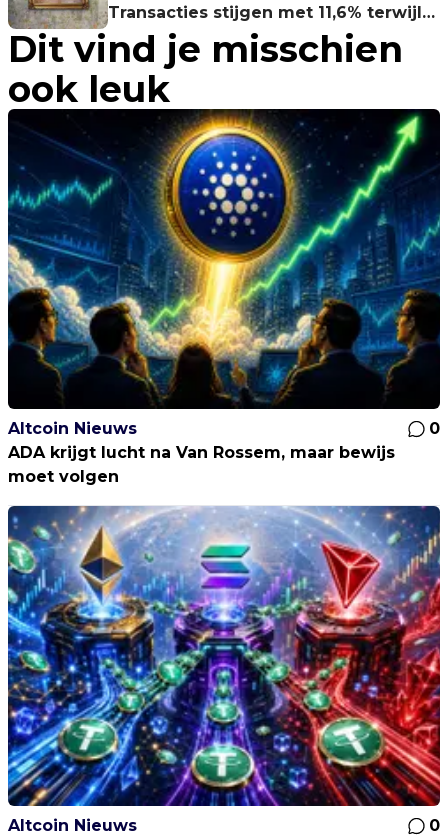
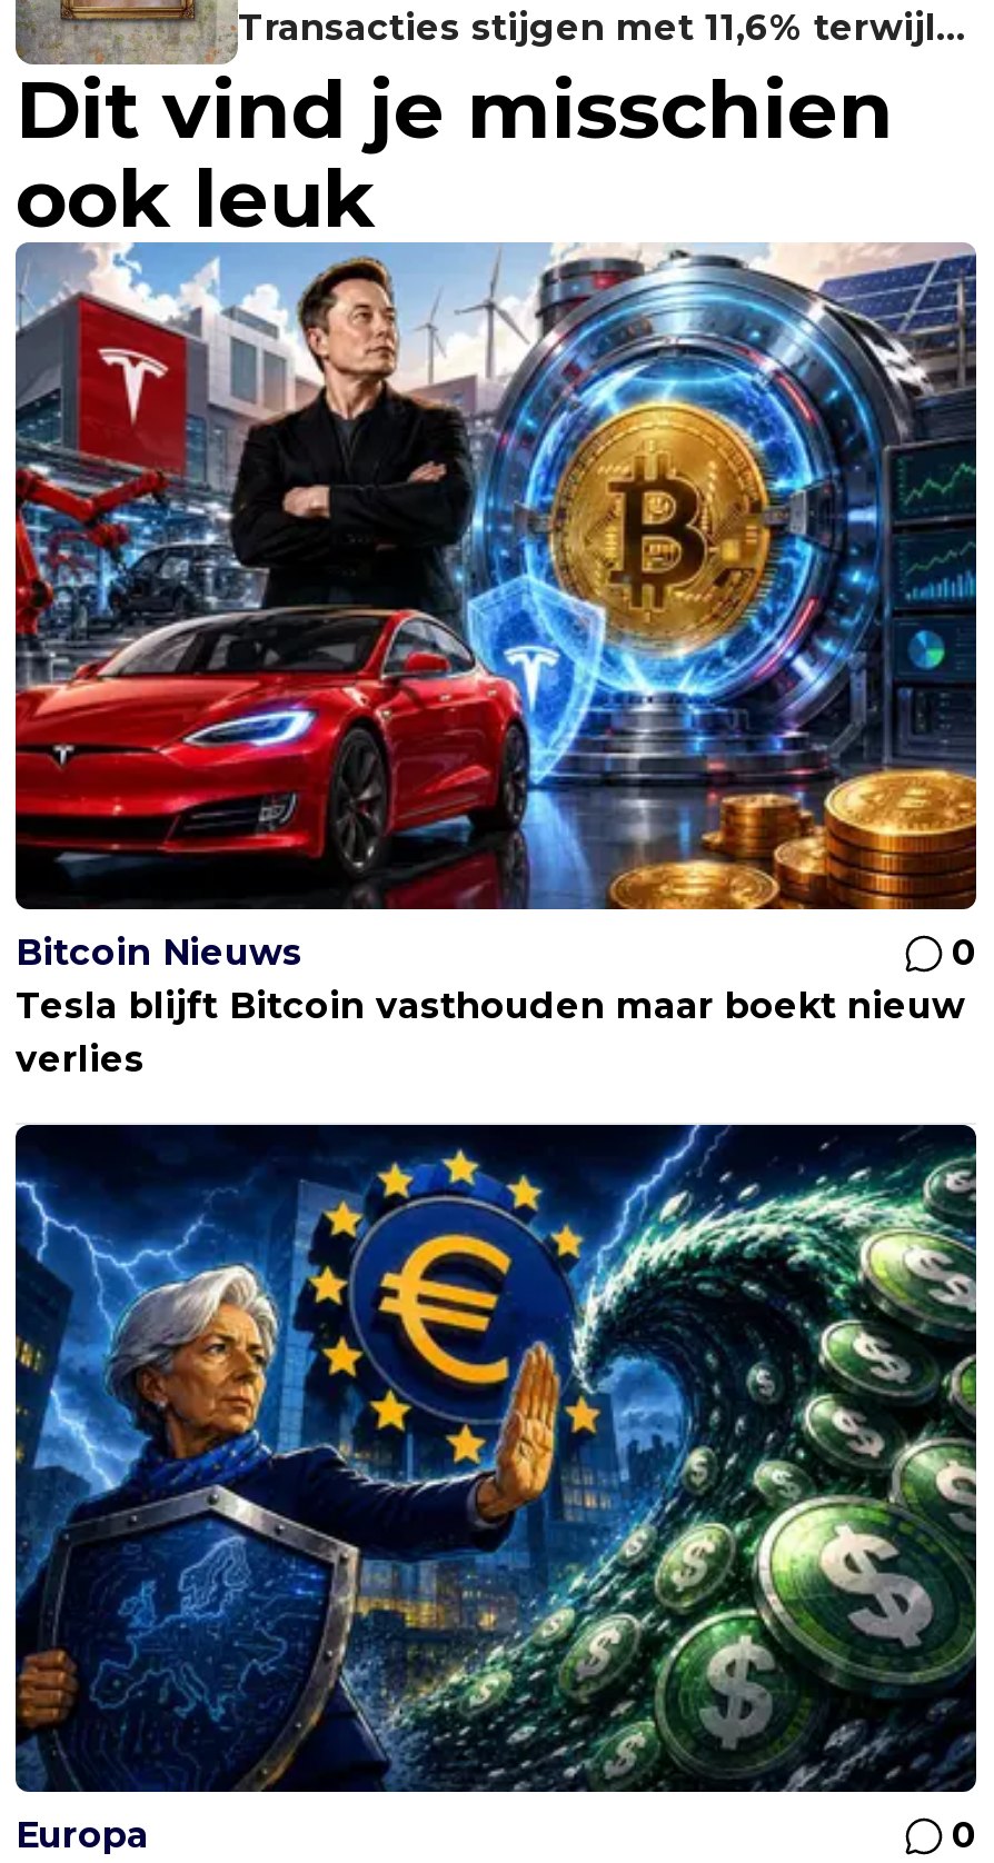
[7,108,441,438] [image] | Altcoin Nieuws -> [13,242,978,973] [image] | Bitcoin Nieuws
[8,443,395,486] ADA krijgt lucht na Van Rossem, maar bewijs | moet volgen -> [16,984,965,1080] Tesla blijft Bitcoin vasthouden maar boekt nieuw | verlies
[7,505,441,835] [image] | Altcoin Nieuws -> [13,1123,978,1856] [image] | Europa

